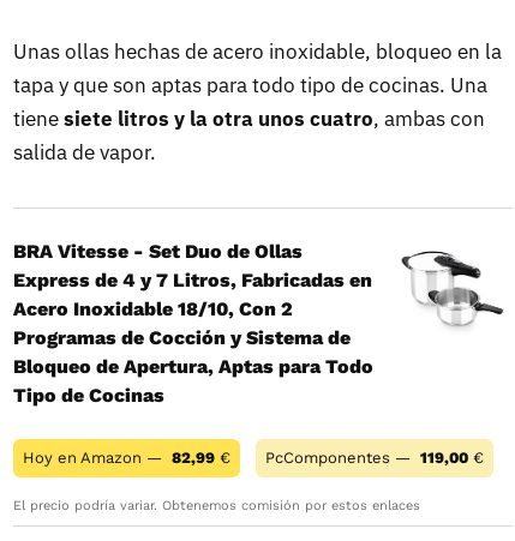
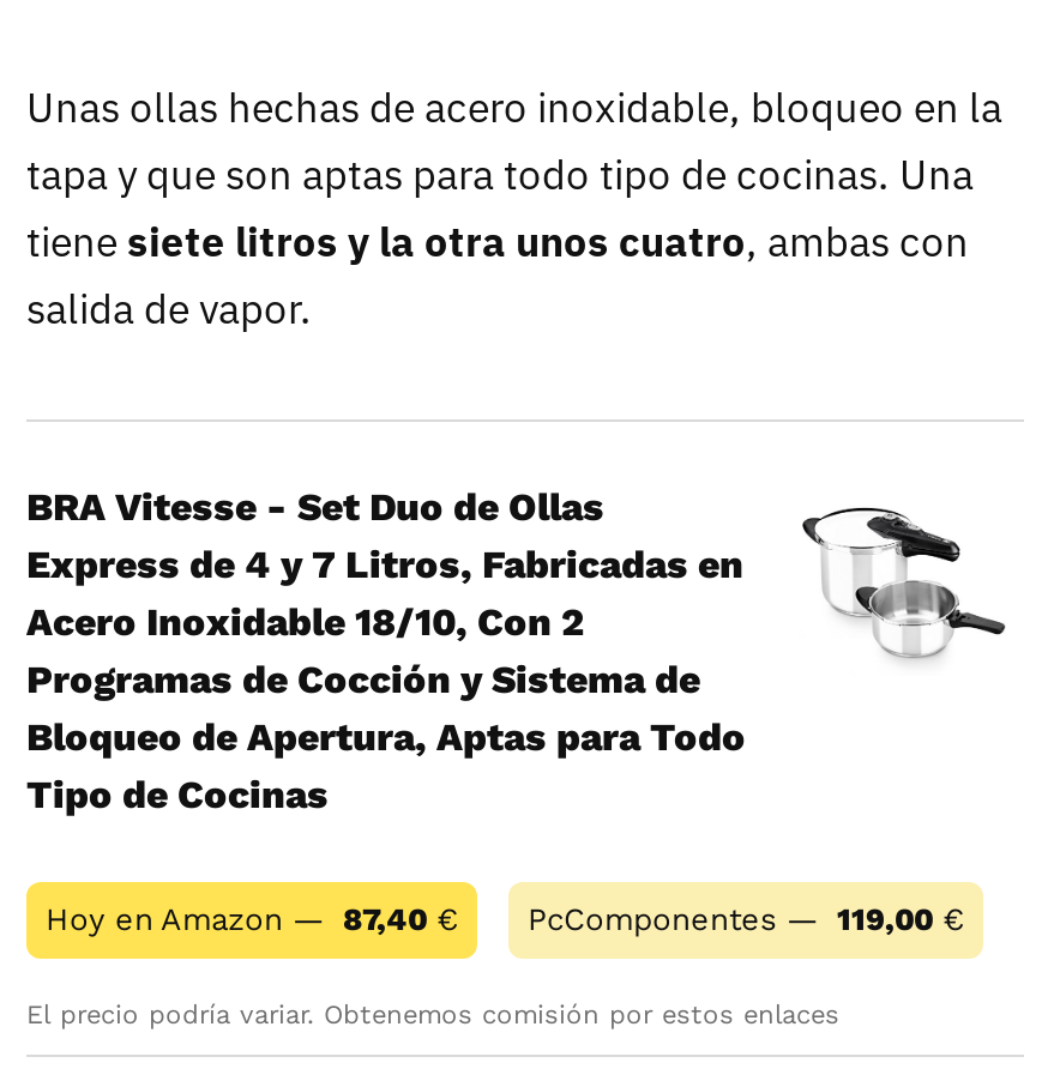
[23,449,484,467] Hoy en Amazon — 82,99 € PcComponentes — 119,00 € -> [46,902,964,938] Hoy en Amazon — 87,40 € PcComponentes — 119,00 €

